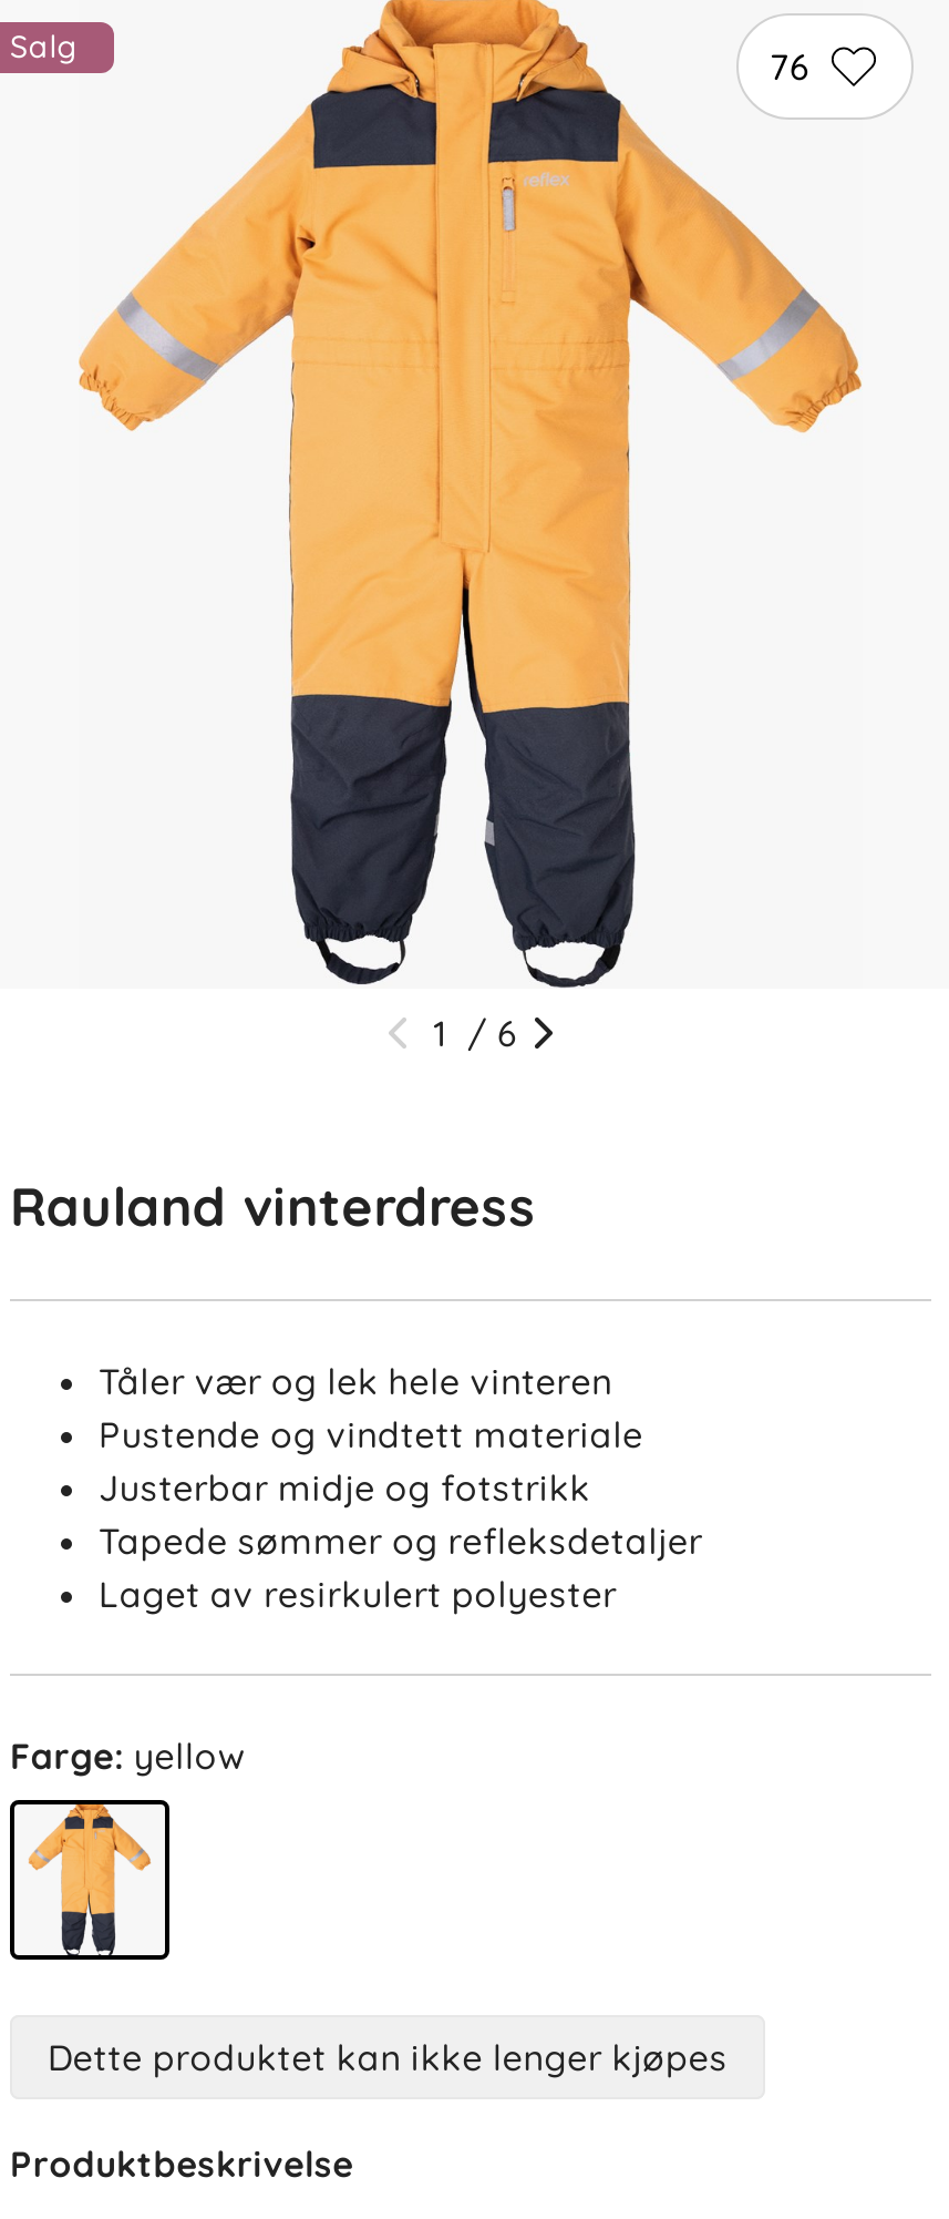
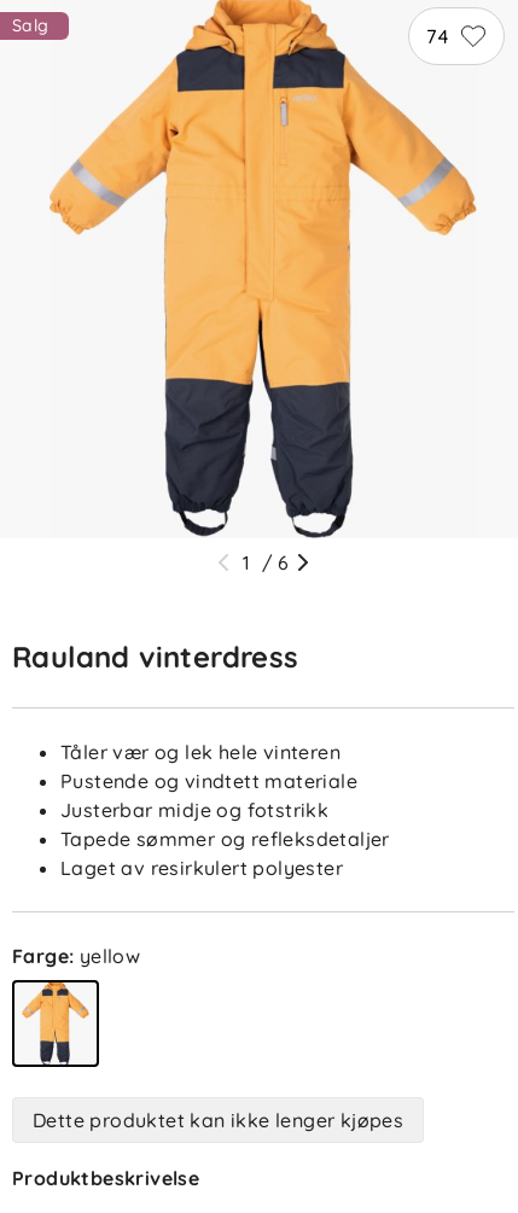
[770,44,809,89] 76 -> [426,24,449,48] 74

